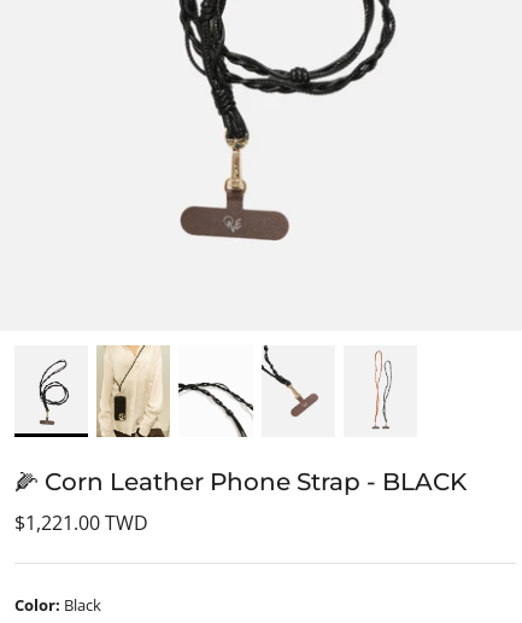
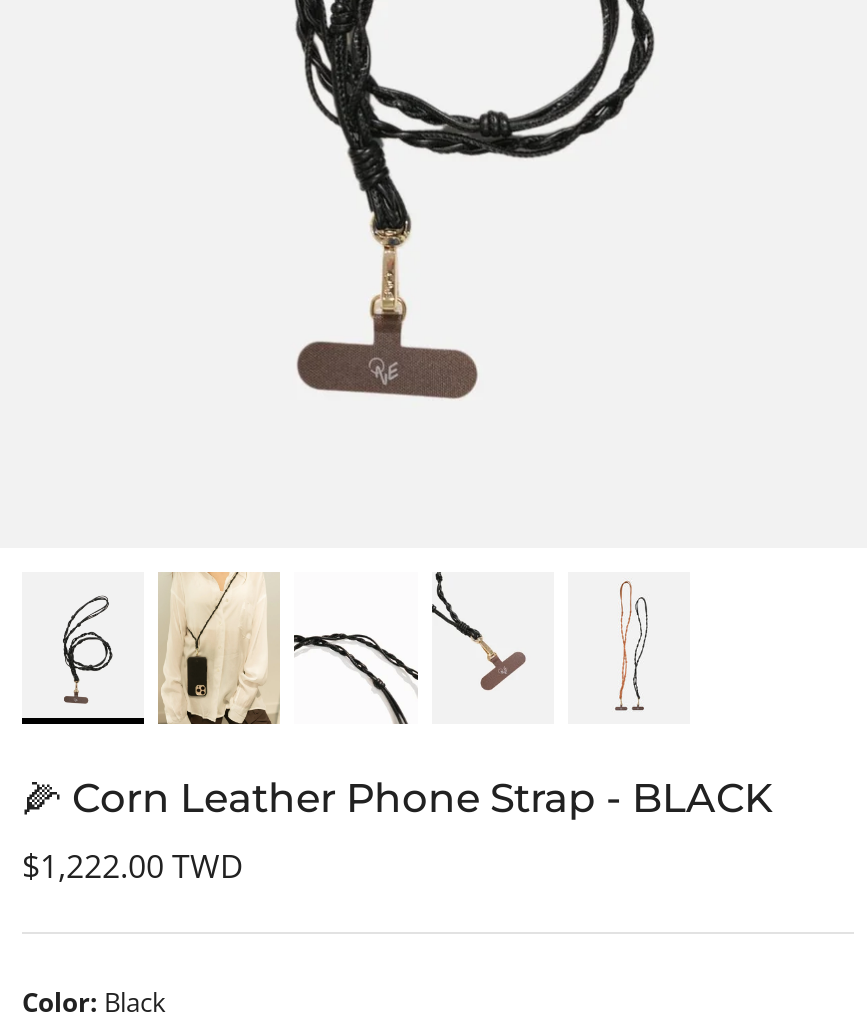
[14,510,148,536] $1,221.00 TWD -> [22,844,244,888] $1,222.00 TWD

